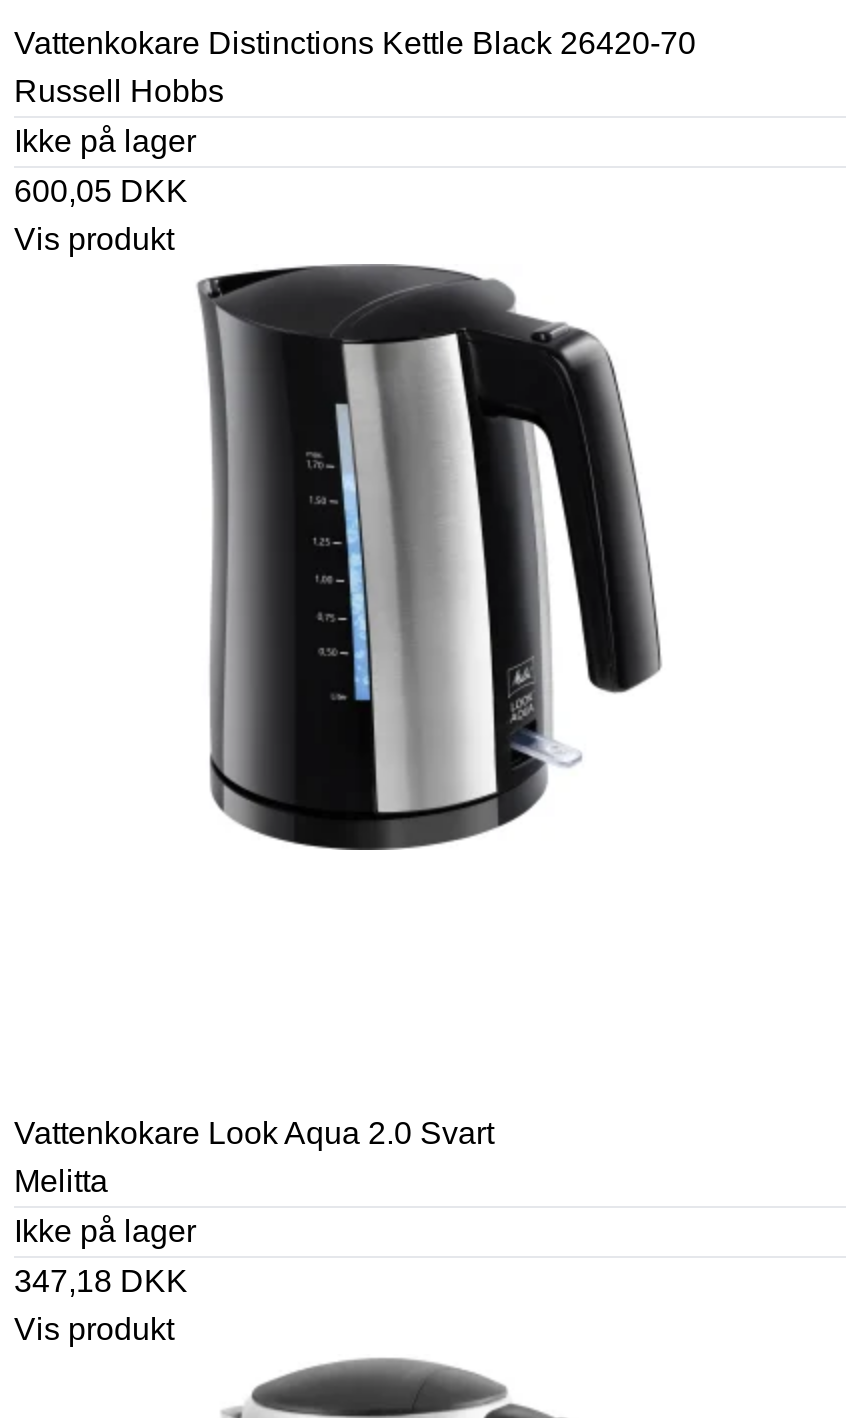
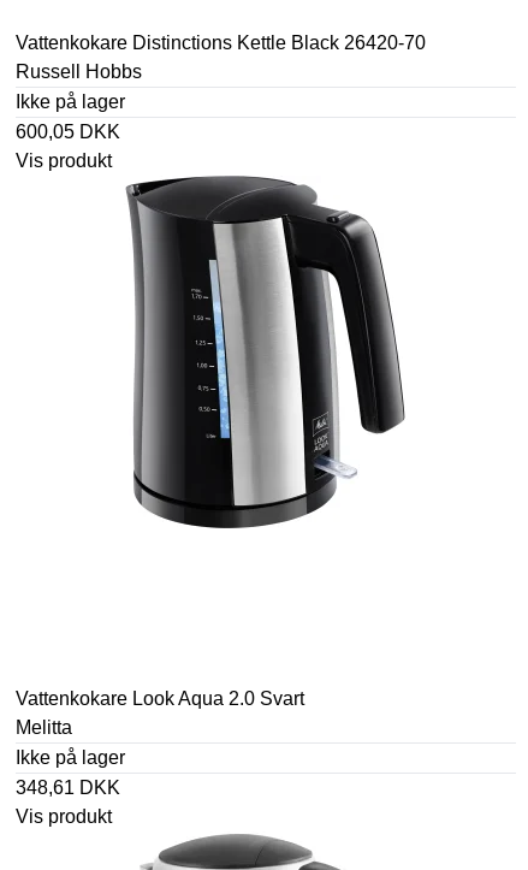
[14,1264,188,1298] 347,18 DKK -> [16,777,120,798] 348,61 DKK

